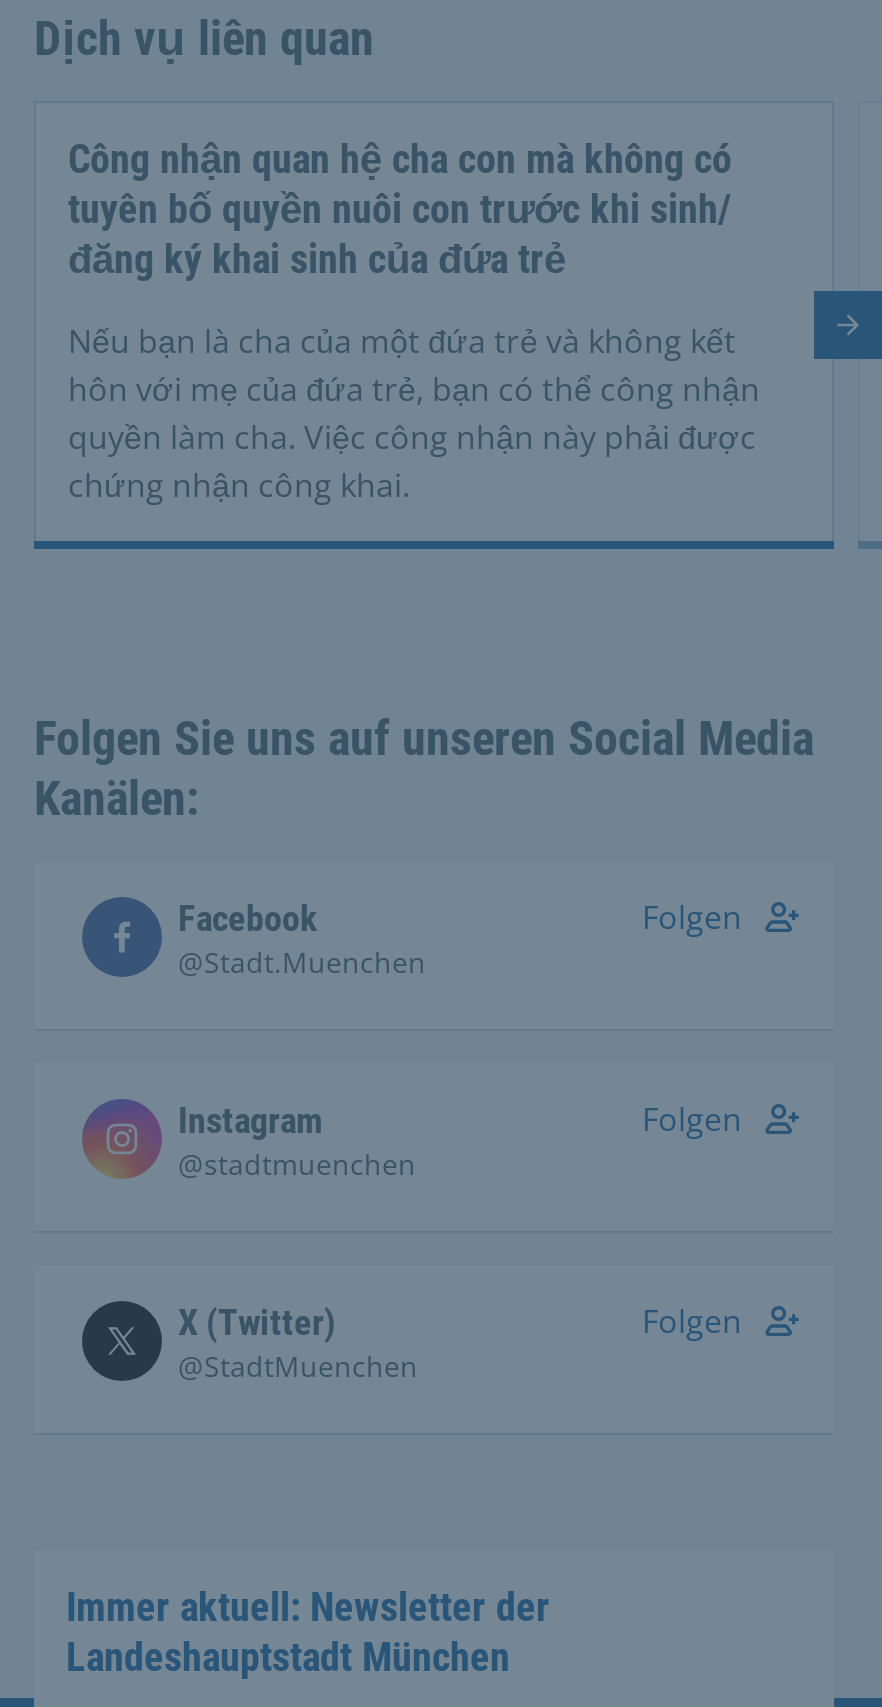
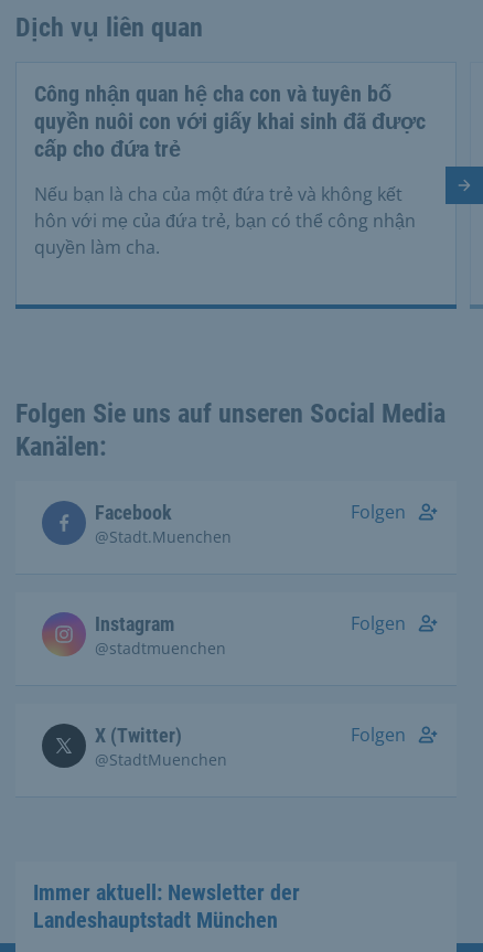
[68,134,732,282] Công nhận quan hệ cha con mà không có | tuyên bố quyền nuôi con trước khi sinh/ | đăng ký khai sinh của đứa trẻ -> [34,80,426,162] Công nhận quan hệ cha con và tuyên bố | quyền nuôi con với giấy khai sinh đã được | cấp cho đứa trẻ
[68,414,756,506] quyền làm cha. Việc công nhận này phải được | chứng nhận công khai. -> [34,235,160,259] quyền làm cha.

